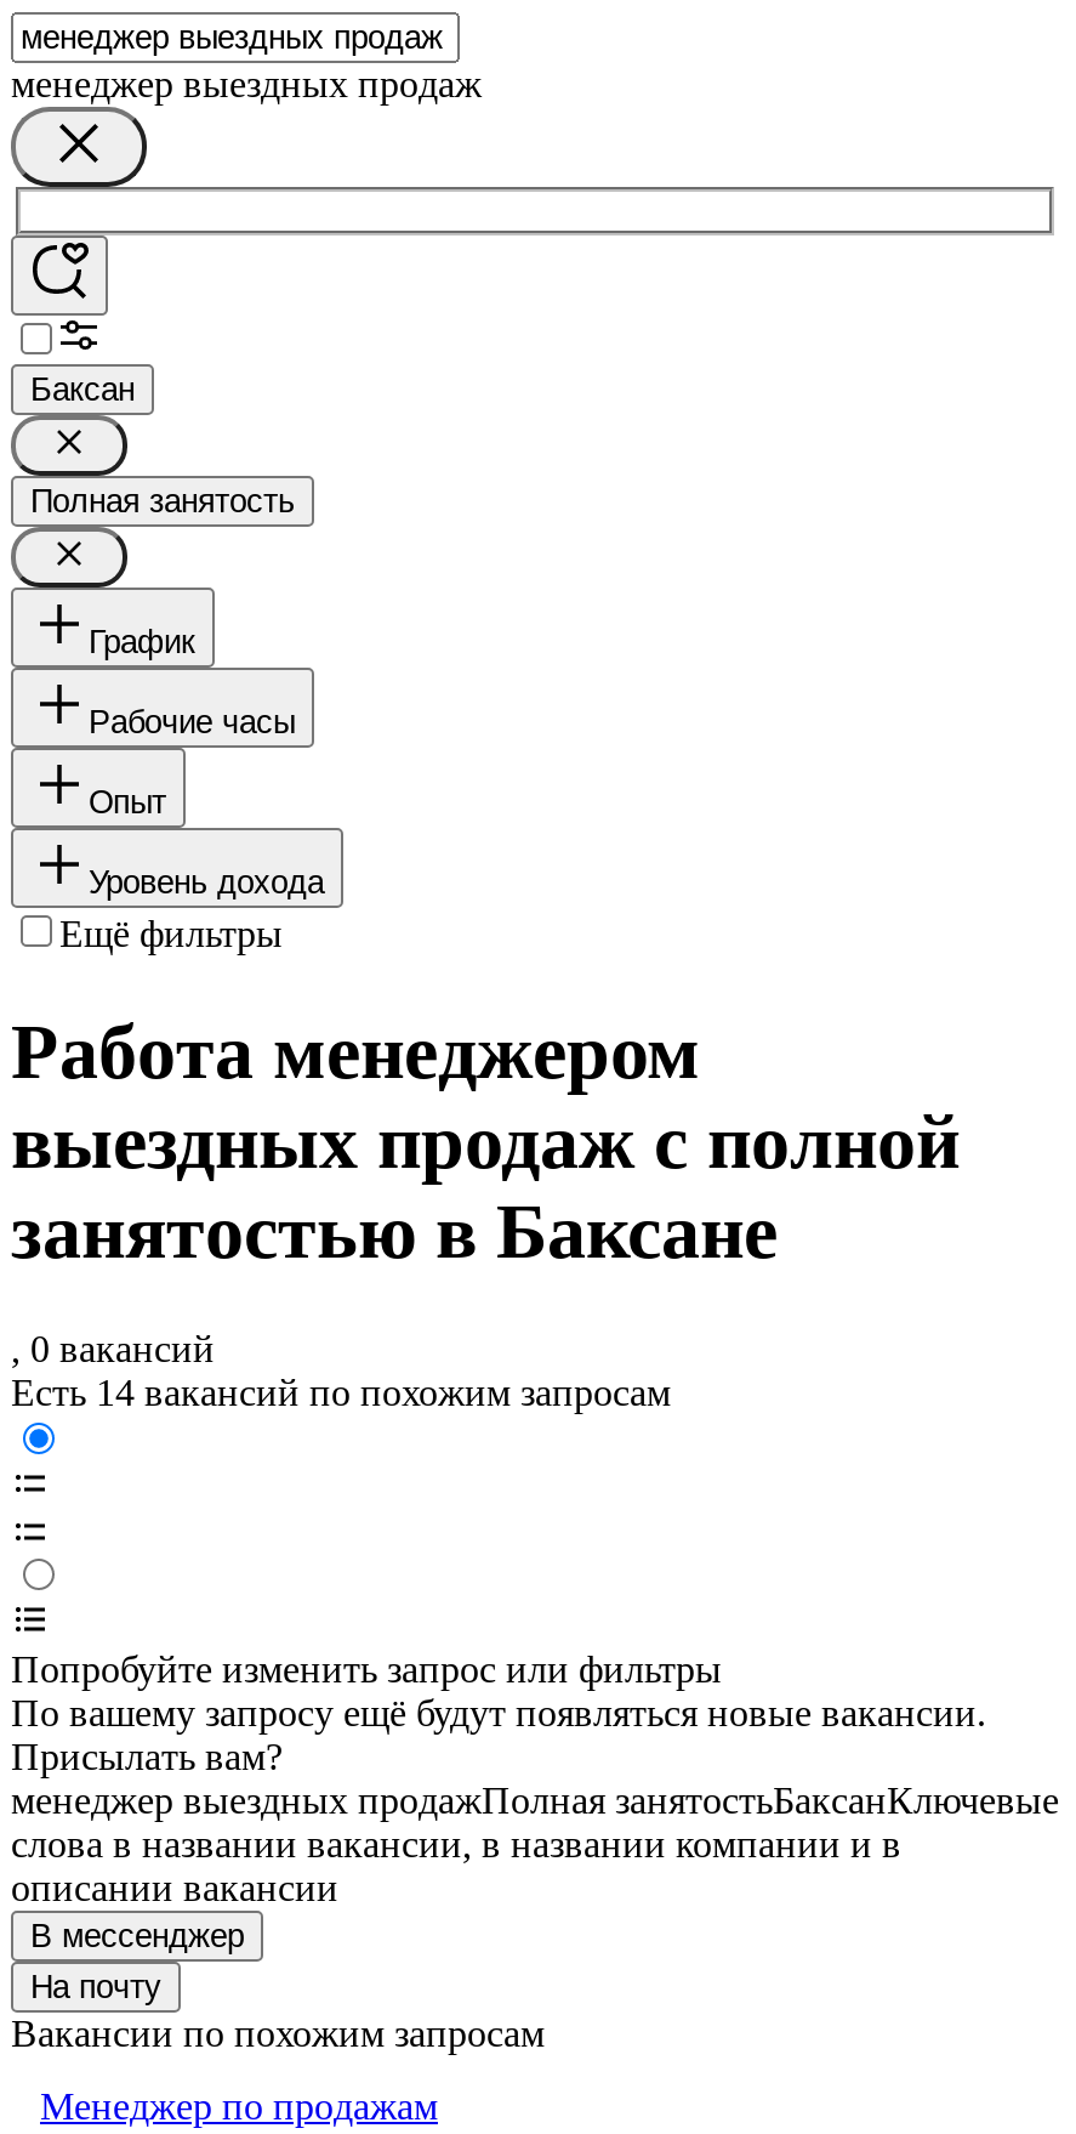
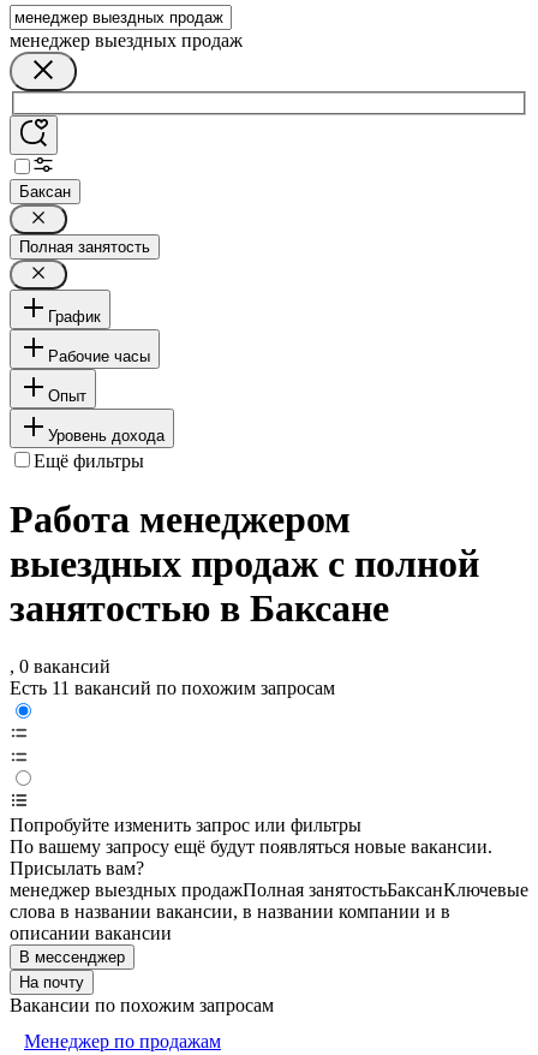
[11,1373,671,1414] Есть 14 вакансий по похожим запросам -> [10,678,335,699] Есть 11 вакансий по похожим запросам

